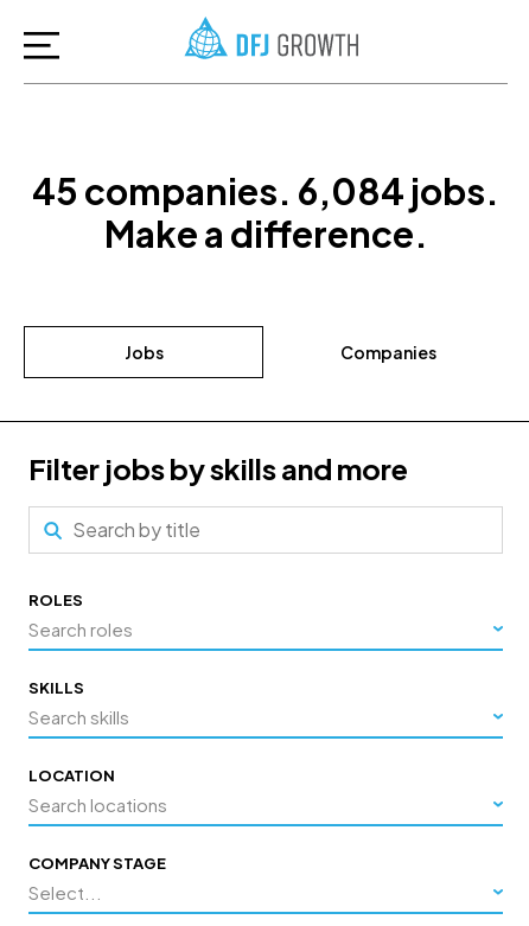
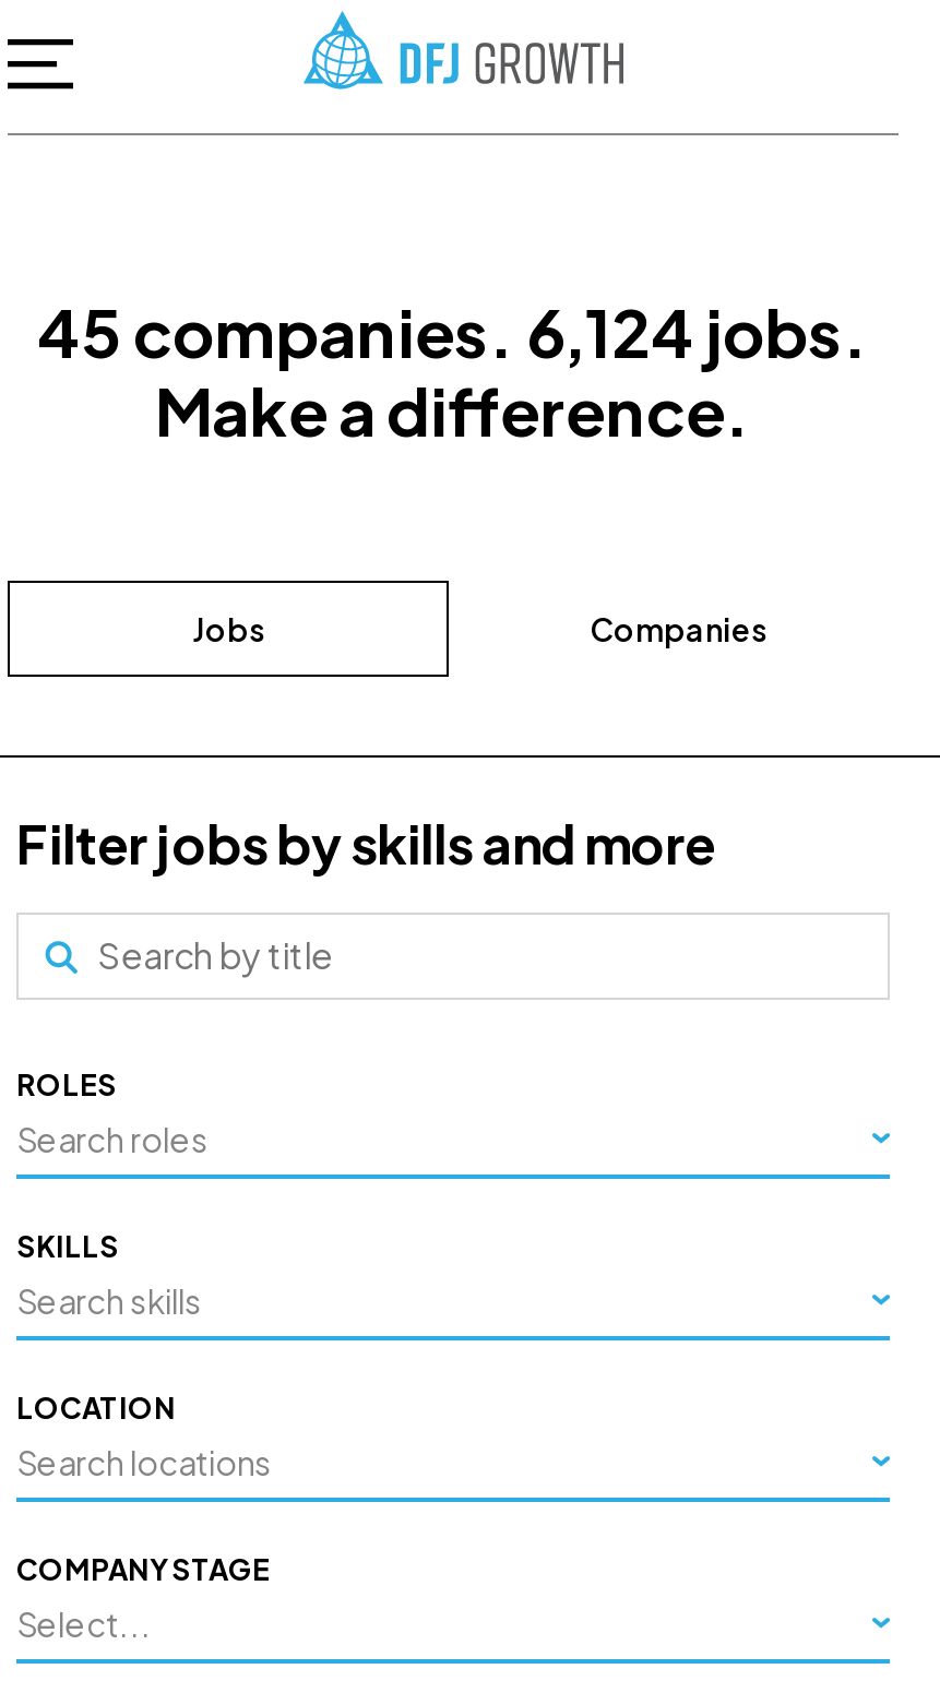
[32,168,499,213] 45 companies. 6,084 jobs. -> [37,290,869,373] 45 companies. 6,124 jobs.

